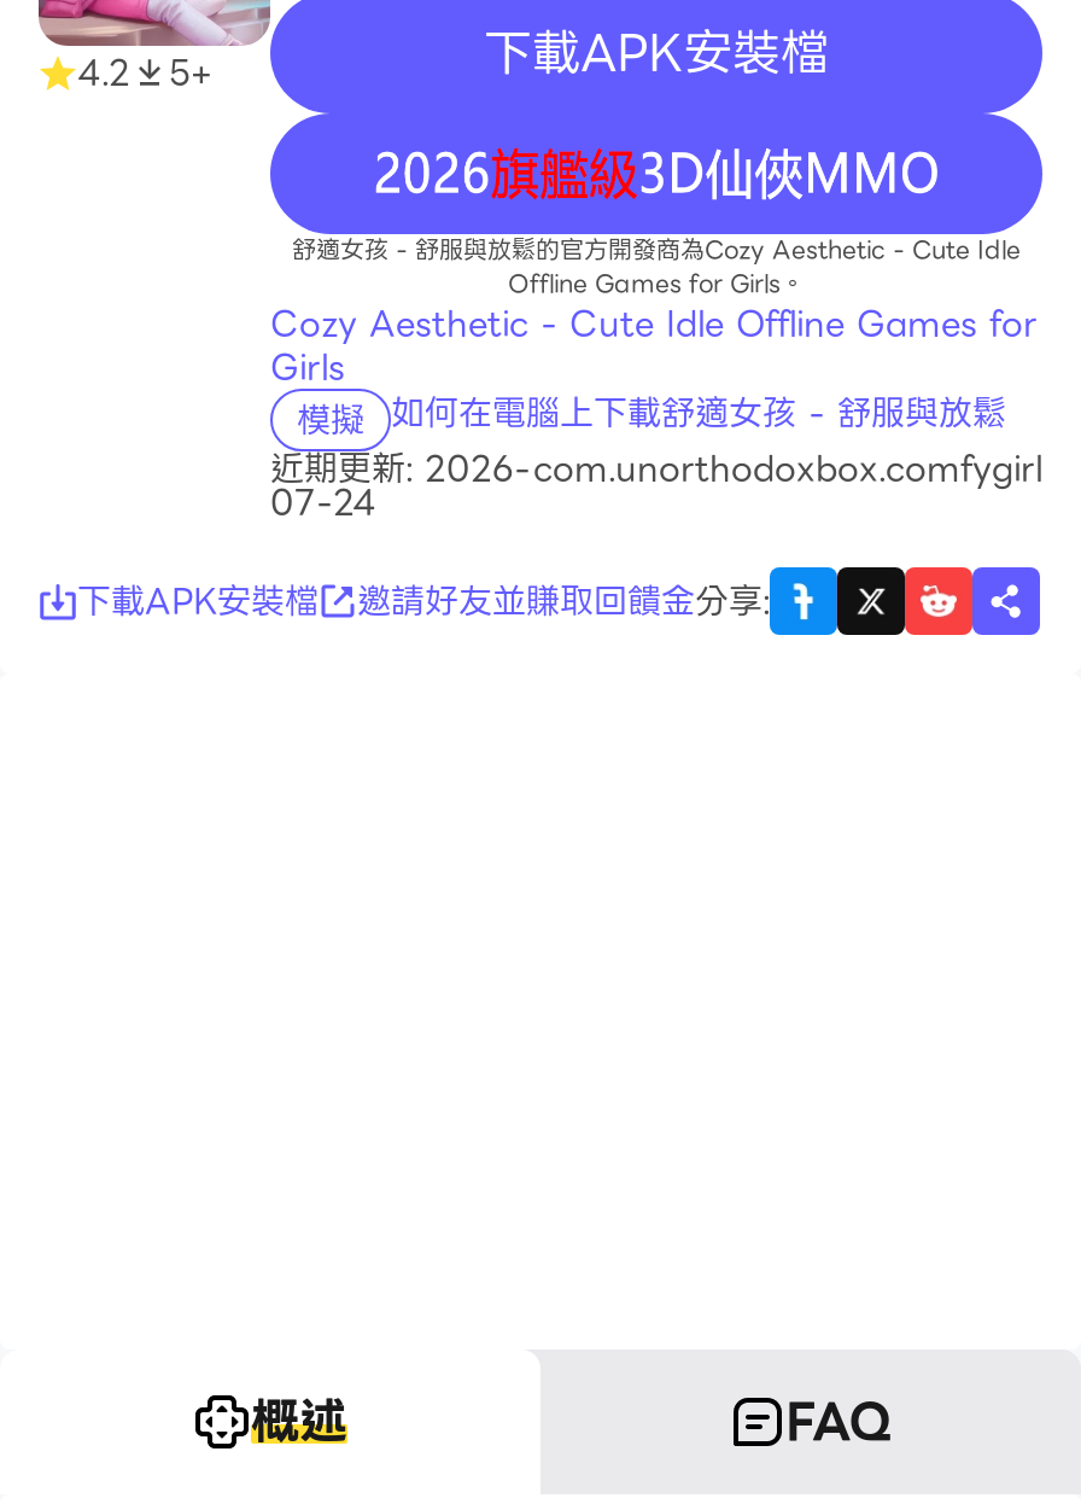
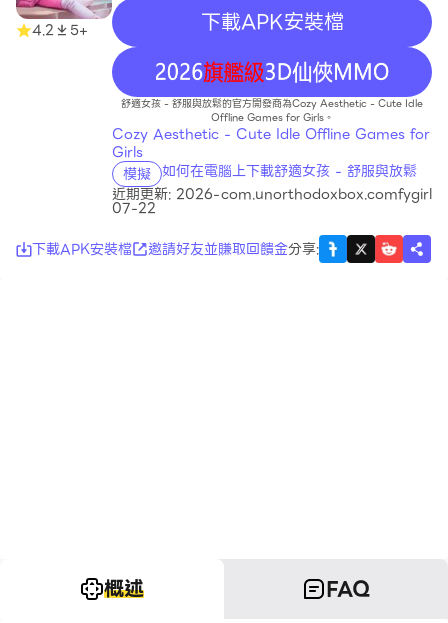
[270,476,376,529] 07-24 -> [112,197,156,219] 07-22

